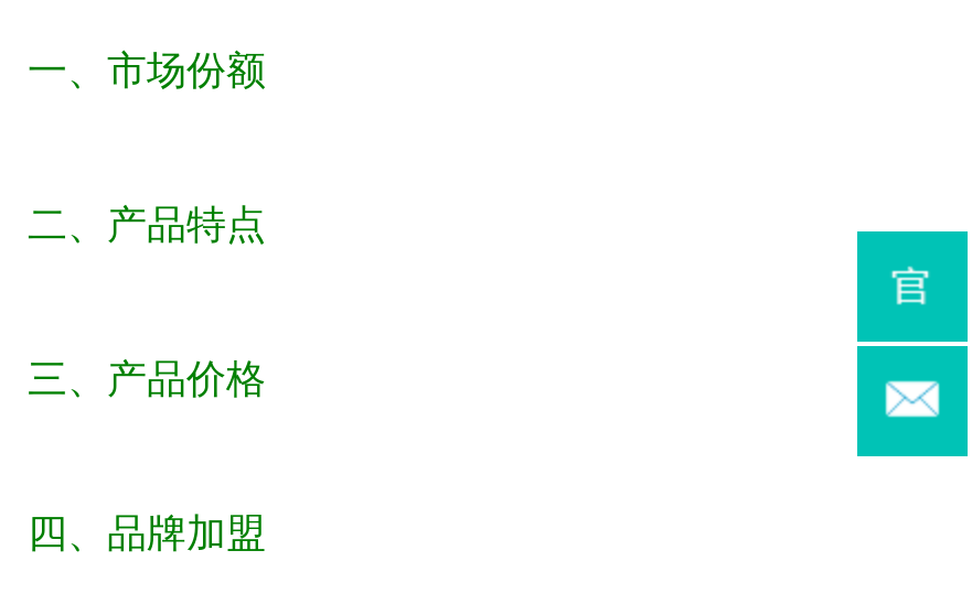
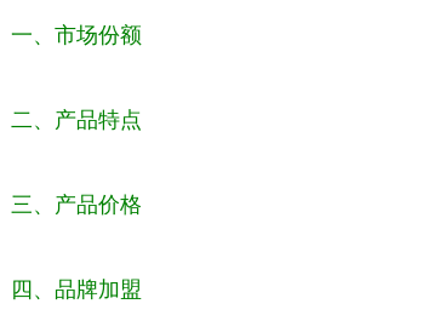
[855,229,965,458] [image] -> none

